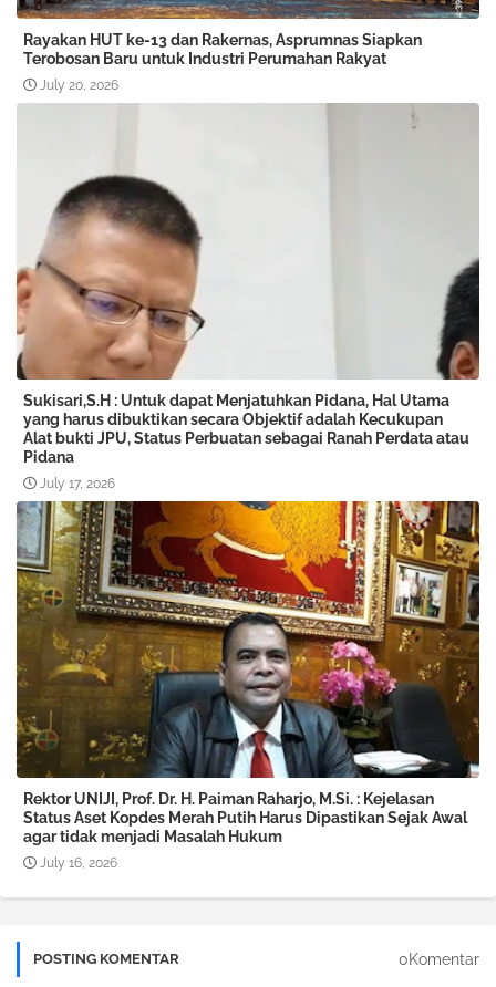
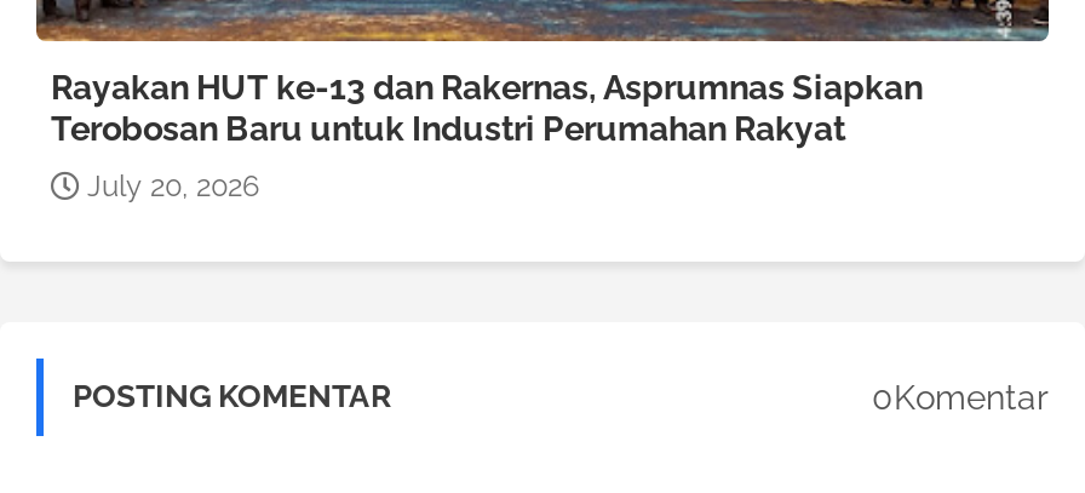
[17,103,480,491] [image] | Sukisari,S.H : Untuk dapat Menjatuhkan Pidana, Hal Utama | yang harus dibuktikan secara Objektif adalah Kecukupan | Alat bukti JPU, Status Perbuatan sebagai Ranah Perdata atau | Pidana | July 17, 2026 -> none
[17,500,480,871] [image] | Rektor UNIJI, Prof. Dr. H. Paiman Raharjo, M.Si. : Kejelasan | Status Aset Kopdes Merah Putih Harus Dipastikan Sejak Awal | agar tidak menjadi Masalah Hukum | July 16, 2026 -> none

